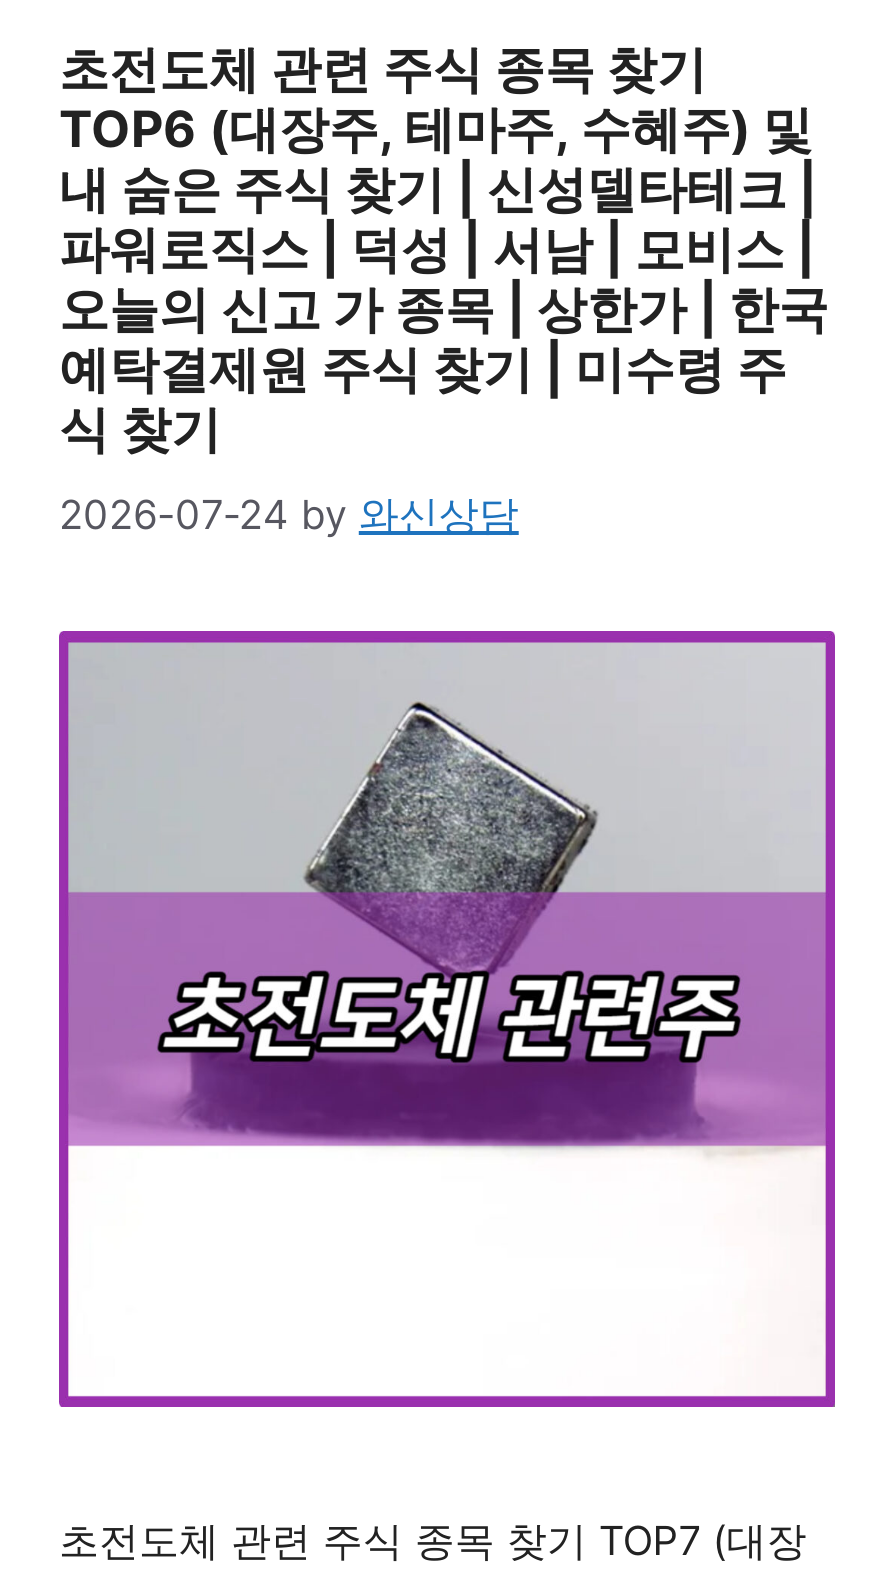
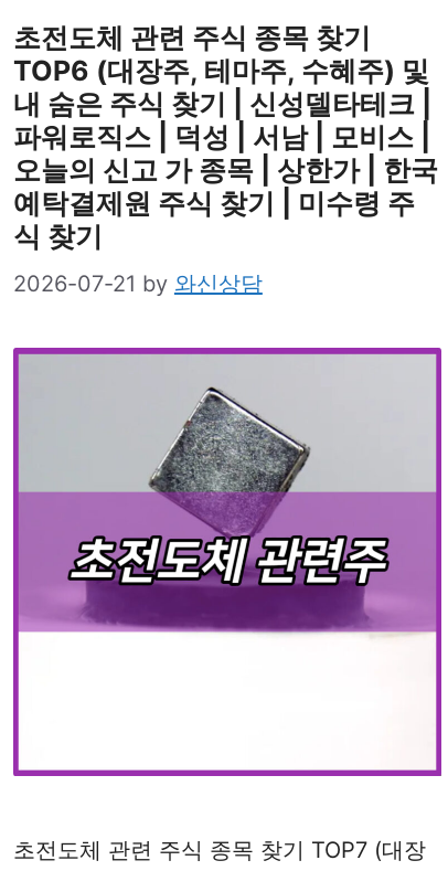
[59,491,519,539] 2026-07-24 by 와신상담 -> [13,270,263,297] 2026-07-21 by 와신상담

